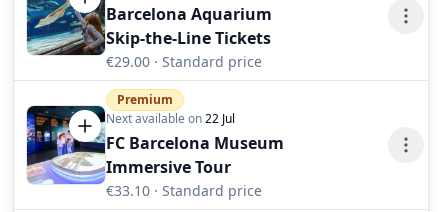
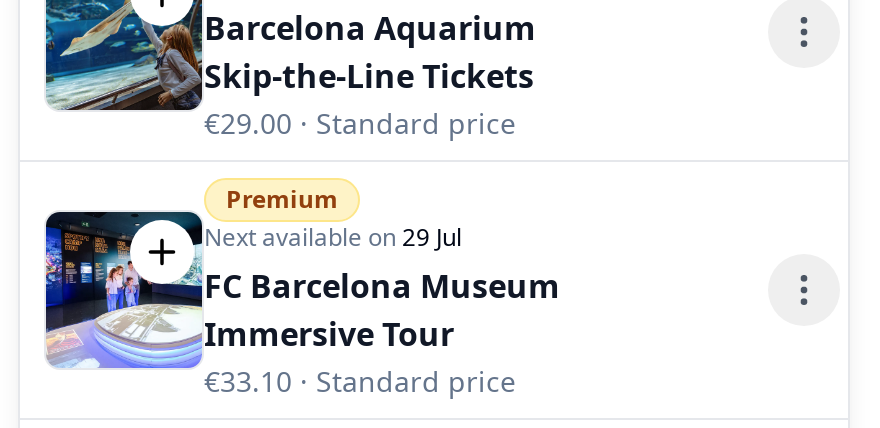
[106,110,235,127] Next available on 22 Jul -> [204,221,462,255] Next available on 29 Jul

